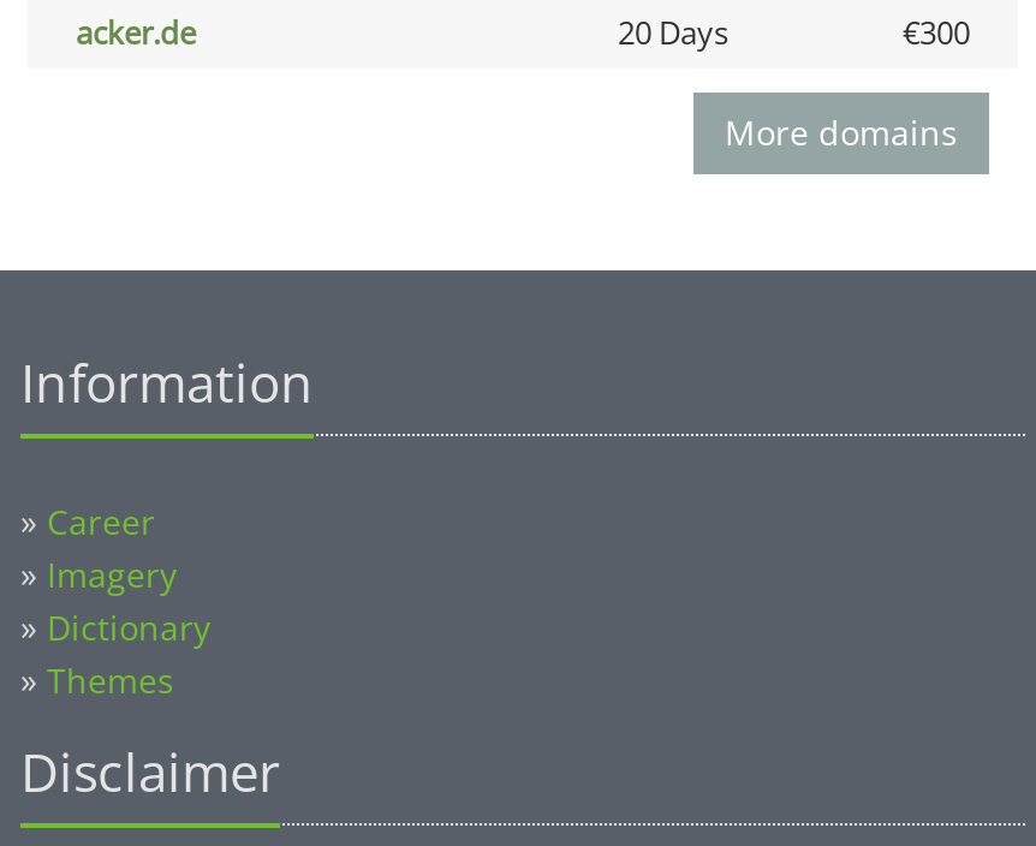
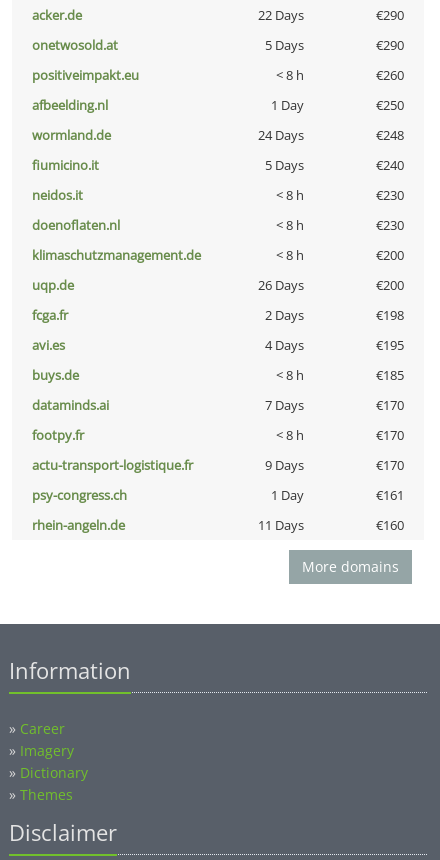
[618,11,970,54] 20 Days | €300 -> [32,6,404,534] 22 Days | €290 | onetwosold.at | 5 Days | €290 | positiveimpakt.eu | < 8 h | €260 | afbeelding.nl | 1 Day | €250 | wormland.de | 24 Days | €248 | fiumicino.it | 5 Days | €240 | neidos.it | < 8 h | €230 | doenoflaten.nl | < 8 h | €230 | klimaschutzmanagement.de | < 8 h | €200 | uqp.de | 26 Days | €200 | fcga.fr | 2 Days | €198 | avi.es | 4 Days | €195 | buys.de | < 8 h | €185 | dataminds.ai | 7 Days | €170 | footpy.fr | < 8 h | €170 | actu-transport-logistique.fr | 9 Days | €170 | psy-congress.ch | 1 Day | €161 | rhein-angeln.de | 11 Days | €160

